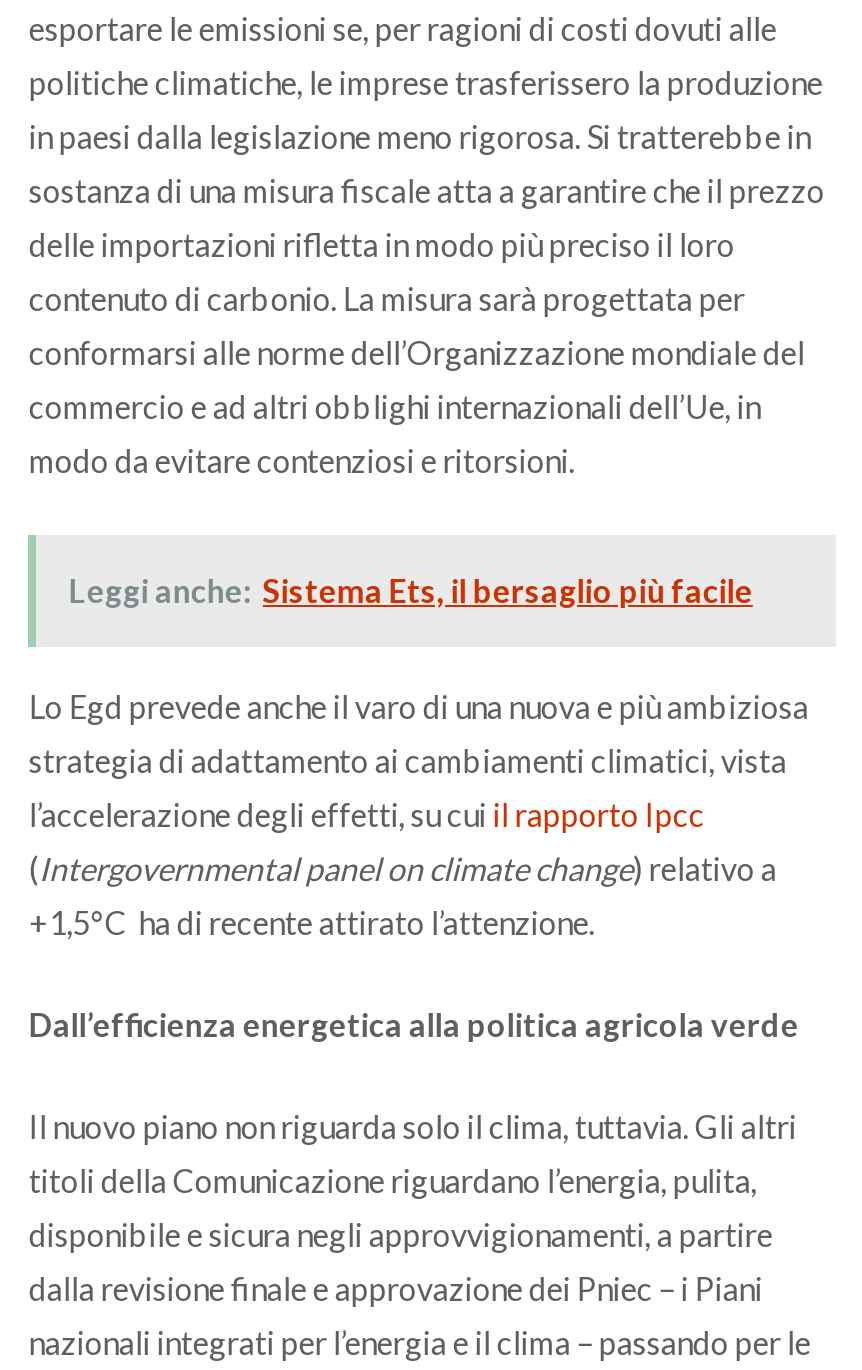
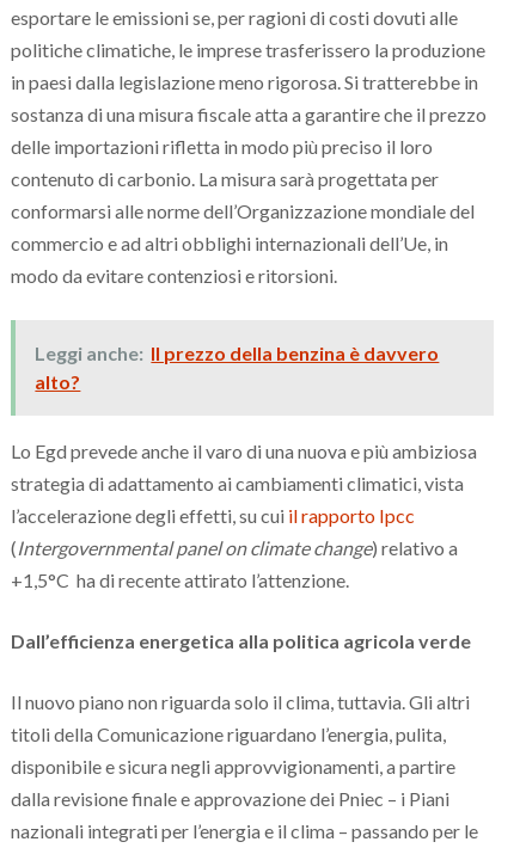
[69,571,753,609] Leggi anche: Sistema Ets, il bersaglio più facile -> [35,341,439,393] Leggi anche: Il prezzo della benzina è davvero | alto?

